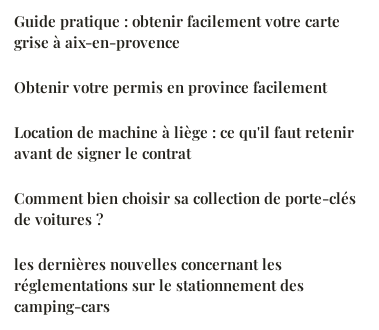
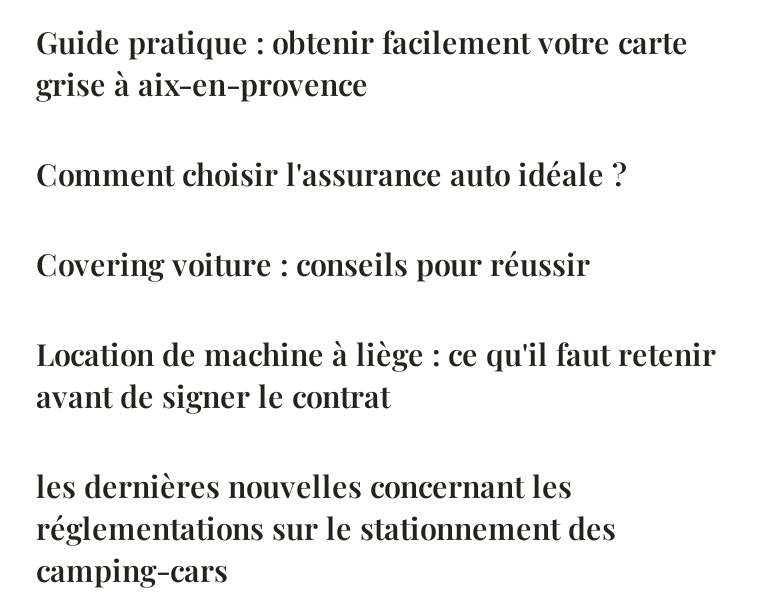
[14,77,327,97] Obtenir votre permis en province facilement -> [36,154,626,284] Comment choisir l'assurance auto idéale ? | Covering voiture : conseils pour réussir
moved [14,122,354,163] -> [36,334,716,416]: Location de machine à liège : ce qu'il faut retenir | avant de signer le contrat
[14,188,356,229] Comment bien choisir sa collection de porte-clés | de voitures ? -> none

